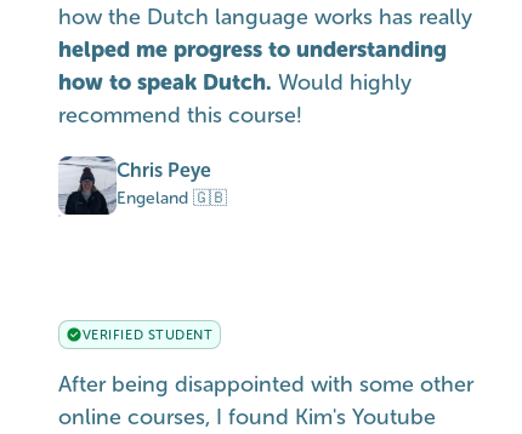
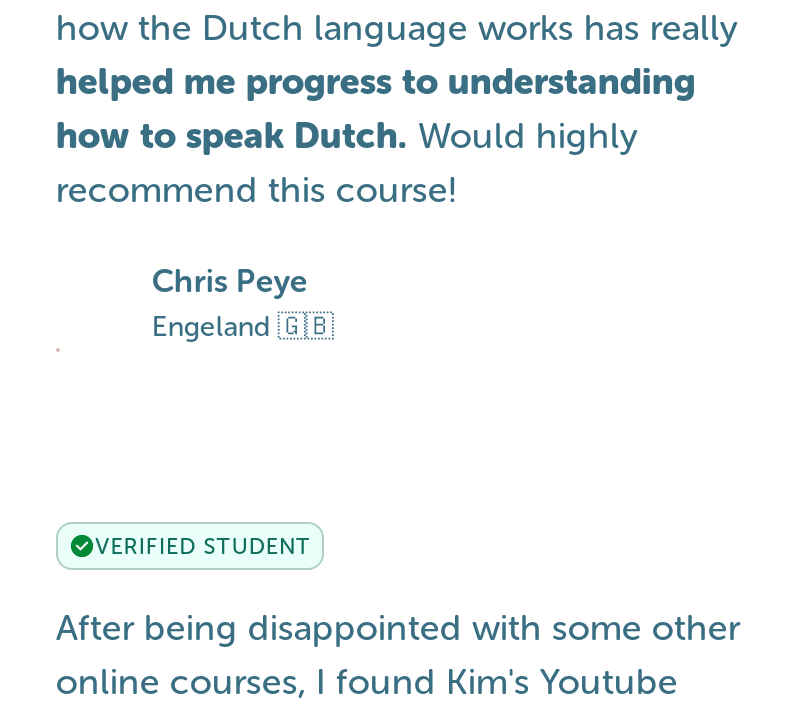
[57,155,113,216] [image] -> none

